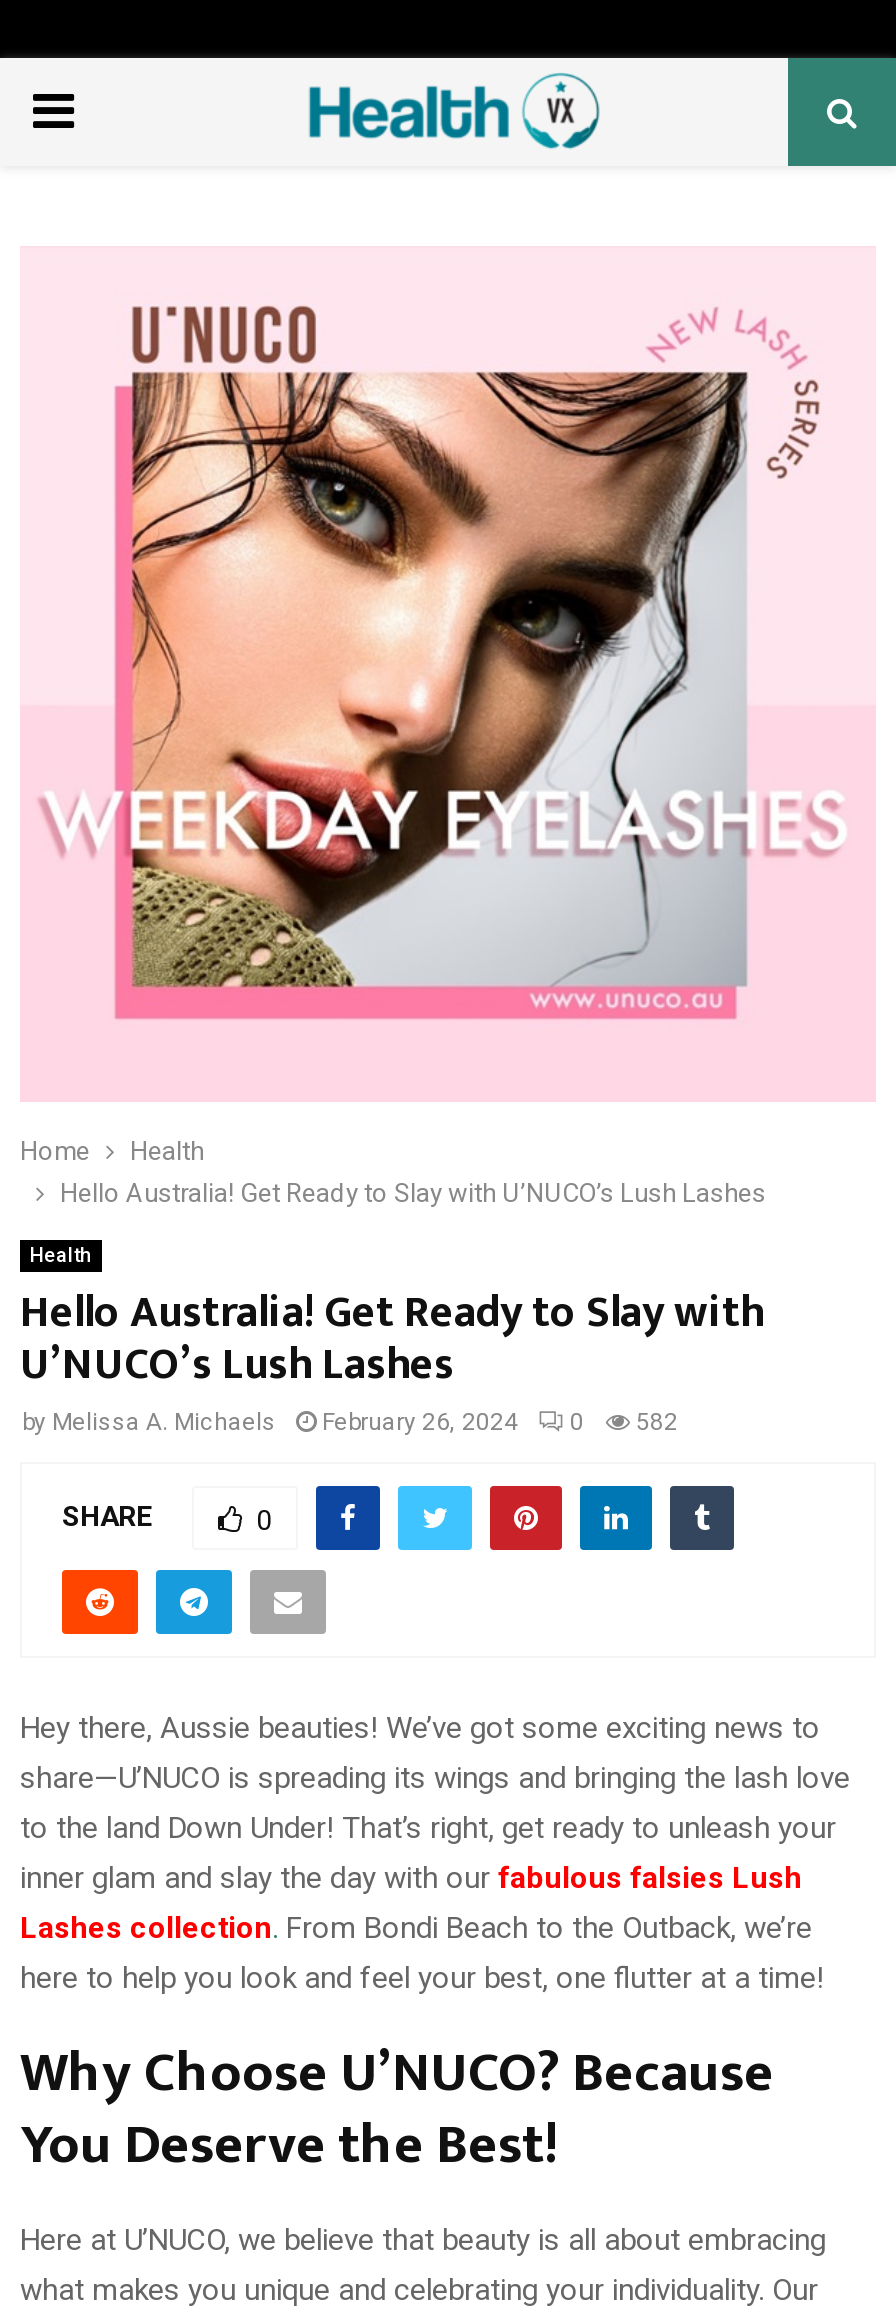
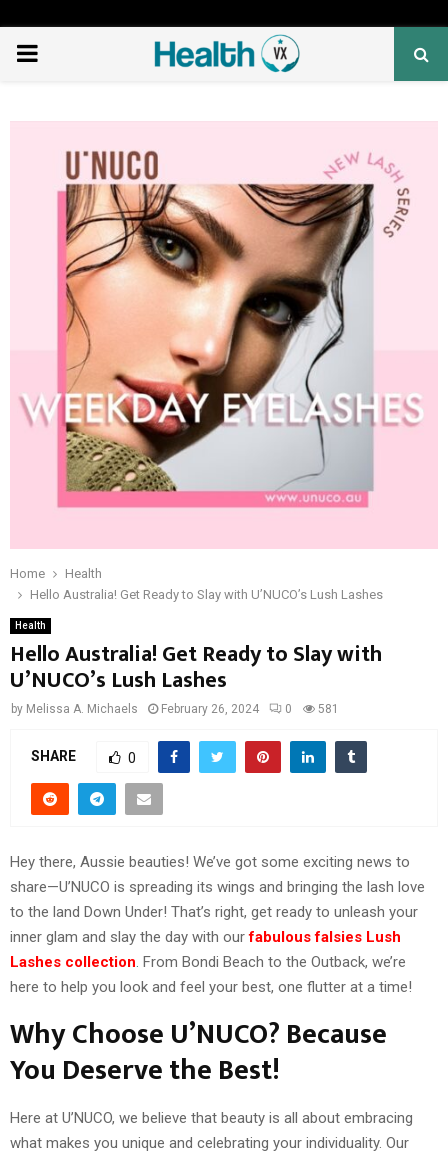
[22,1408,678,1436] by Melissa A. Michaels February 26, 2024 0 582 -> [11,702,339,716] by Melissa A. Michaels February 26, 2024 0 581

